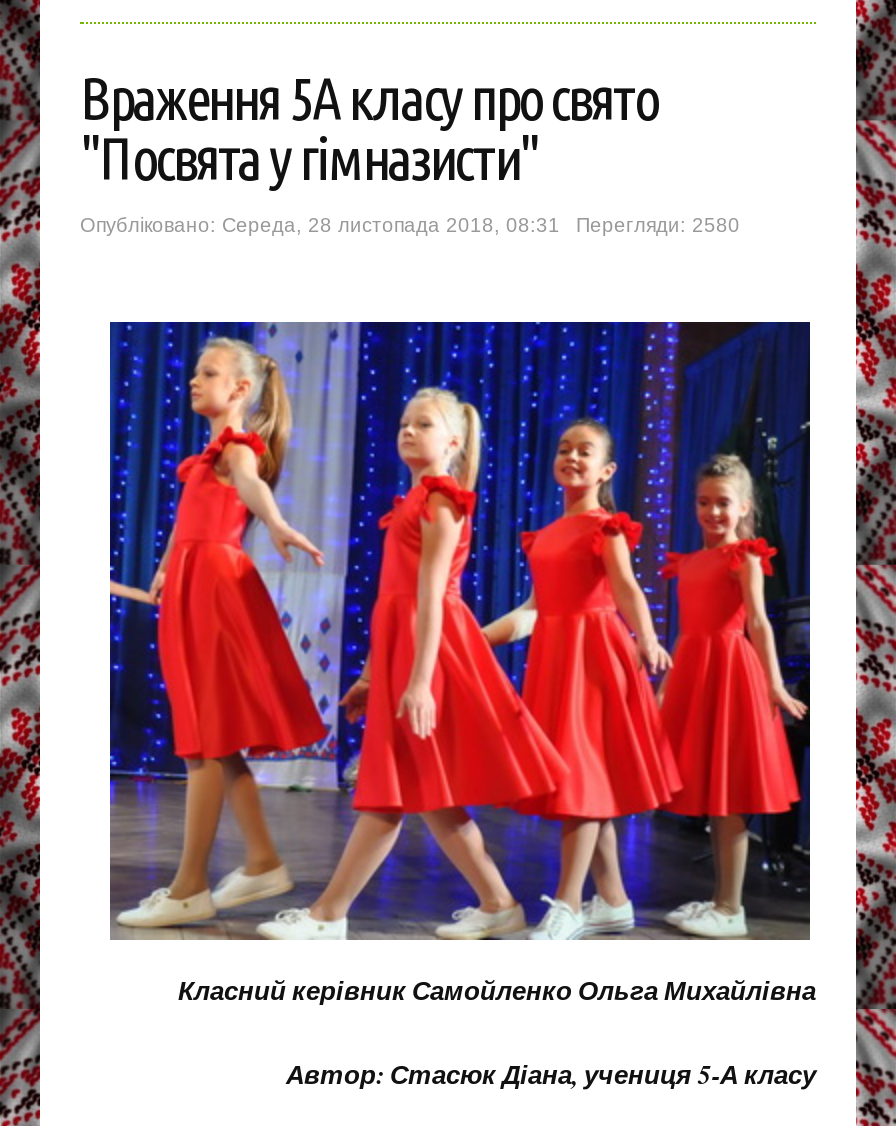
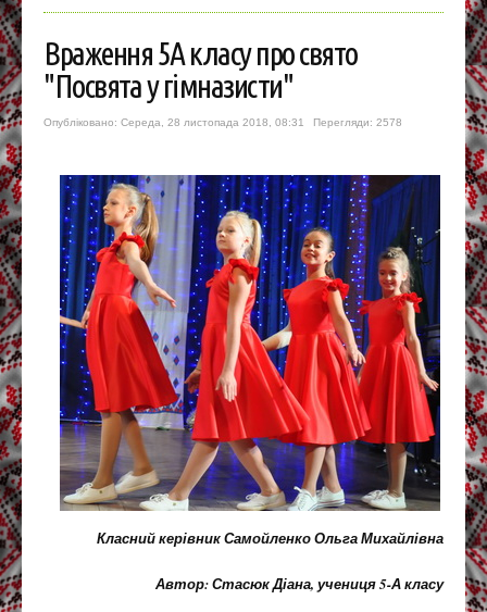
[80,214,740,236] Опубліковано: Середа, 28 листопада 2018, 08:31 Перегляди: 2580 -> [43,116,402,128] Опубліковано: Середа, 28 листопада 2018, 08:31 Перегляди: 2578

